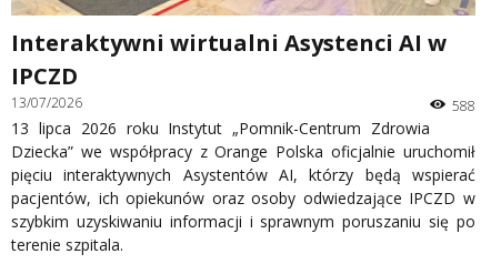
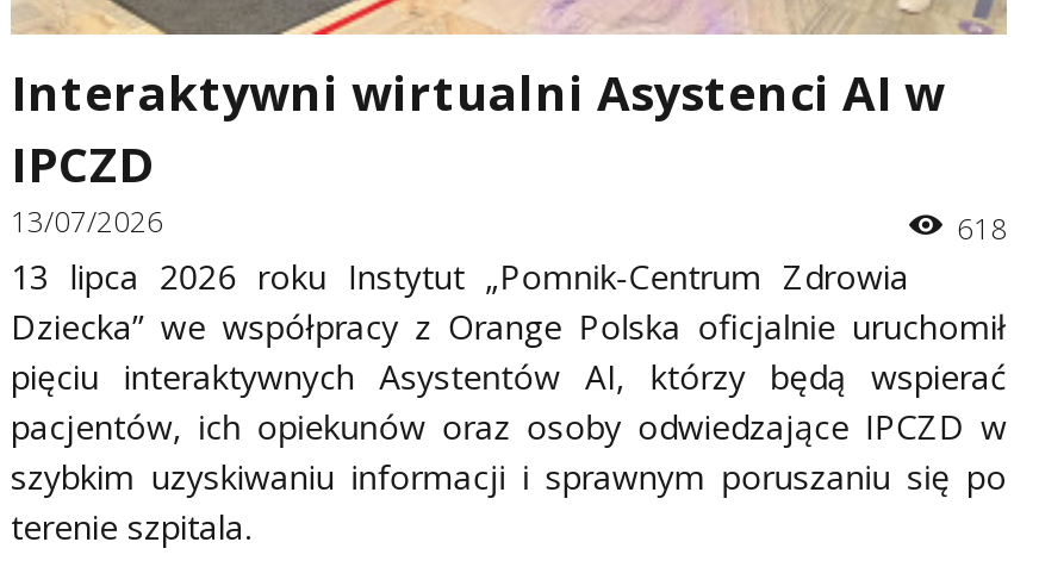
[445,97,475,116] 588 -> [942,208,1007,248] 618

